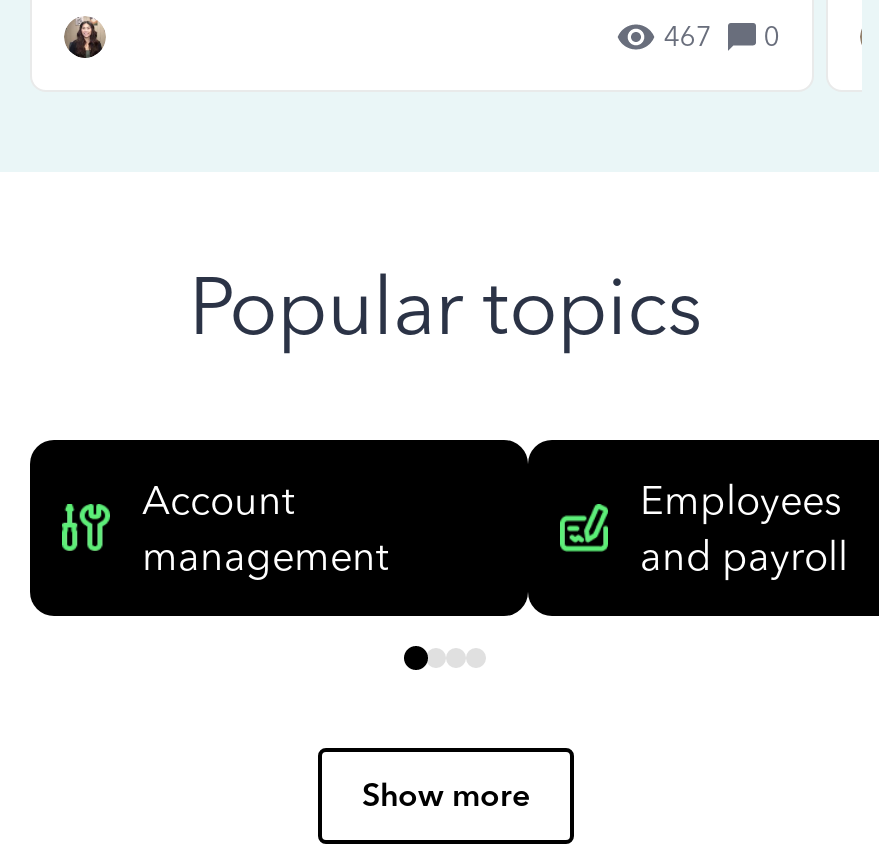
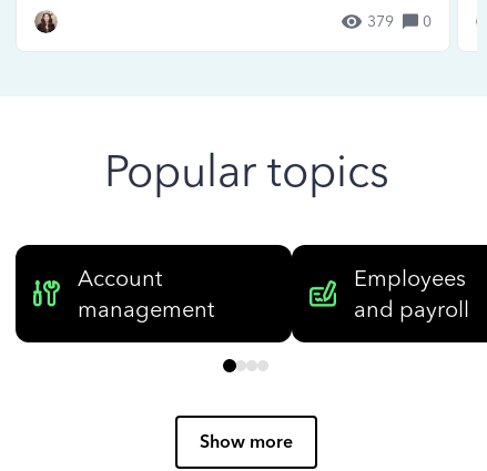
[664,19,780,53] 467 0 -> [367,12,431,30] 379 0

